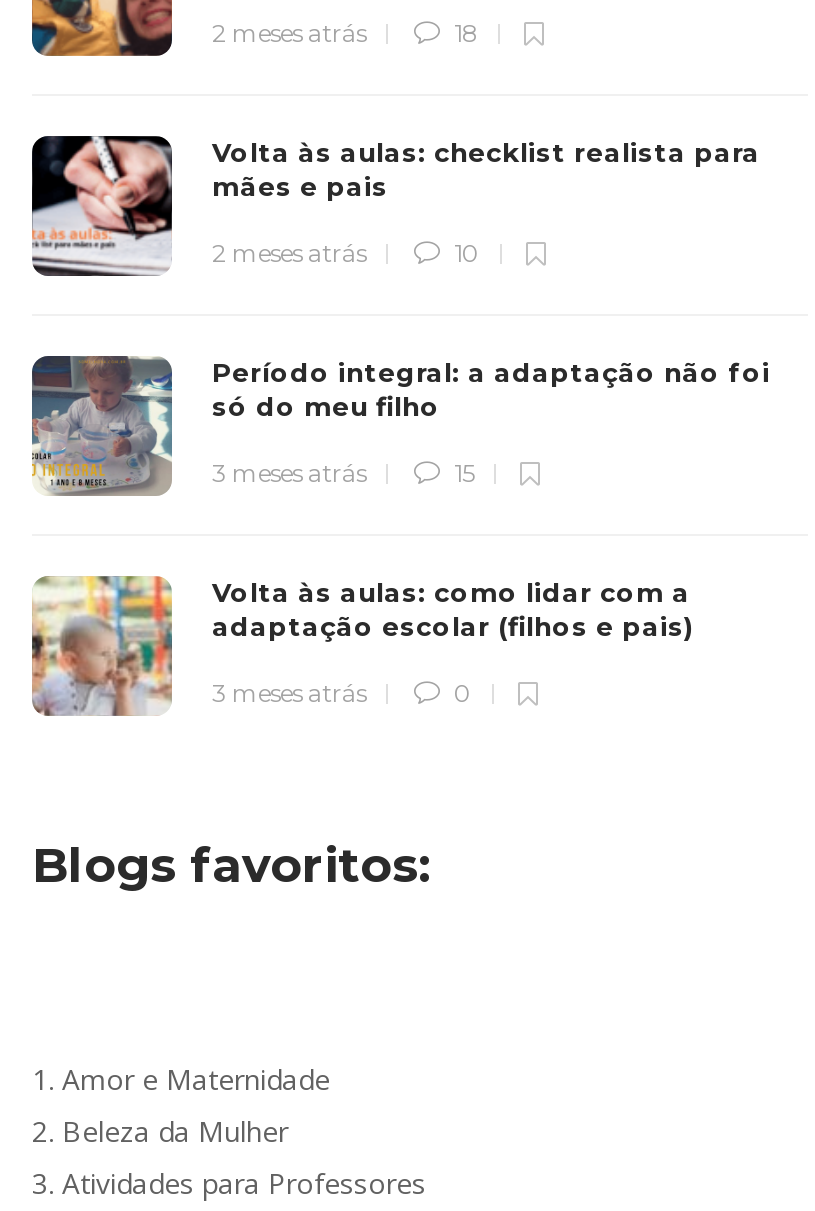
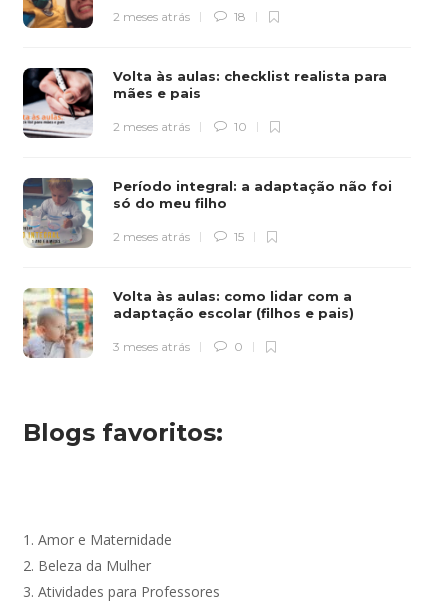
[212,458,366,488] 3 meses atrás -> [113,229,190,244] 2 meses atrás

